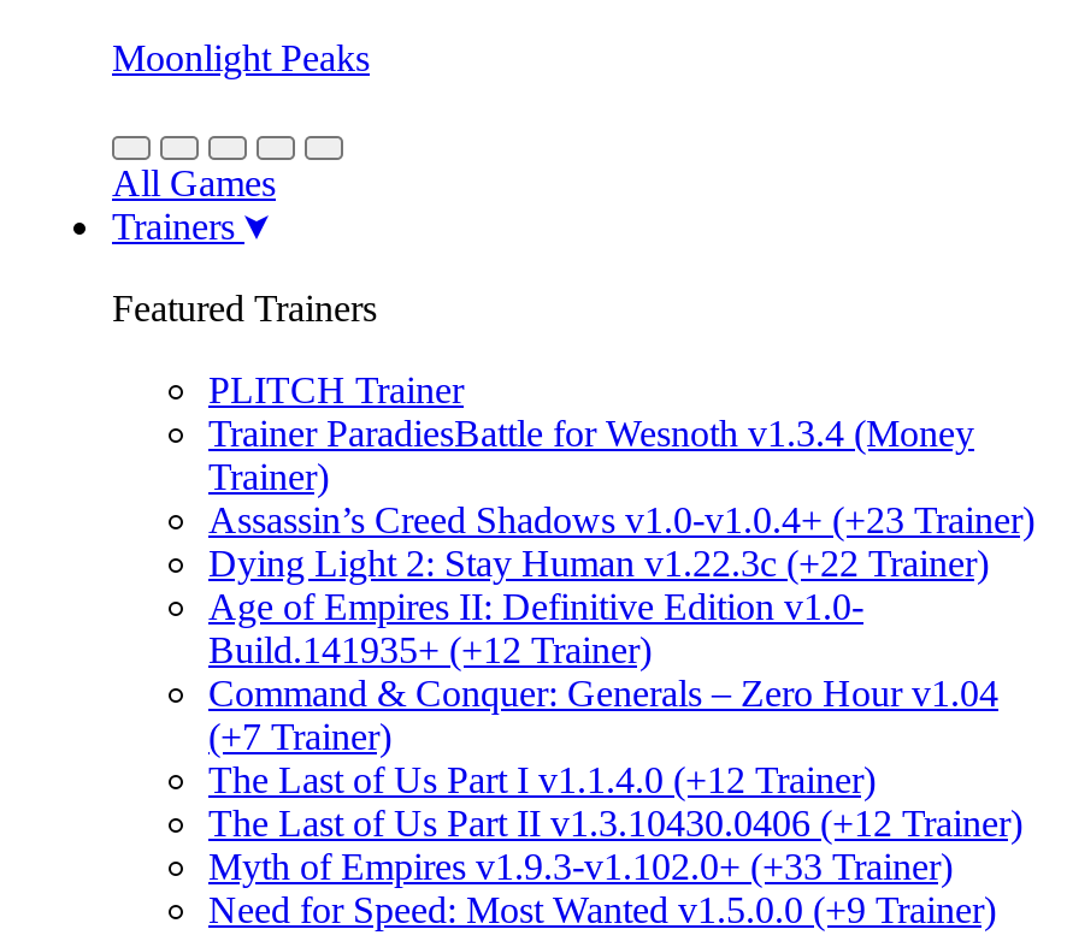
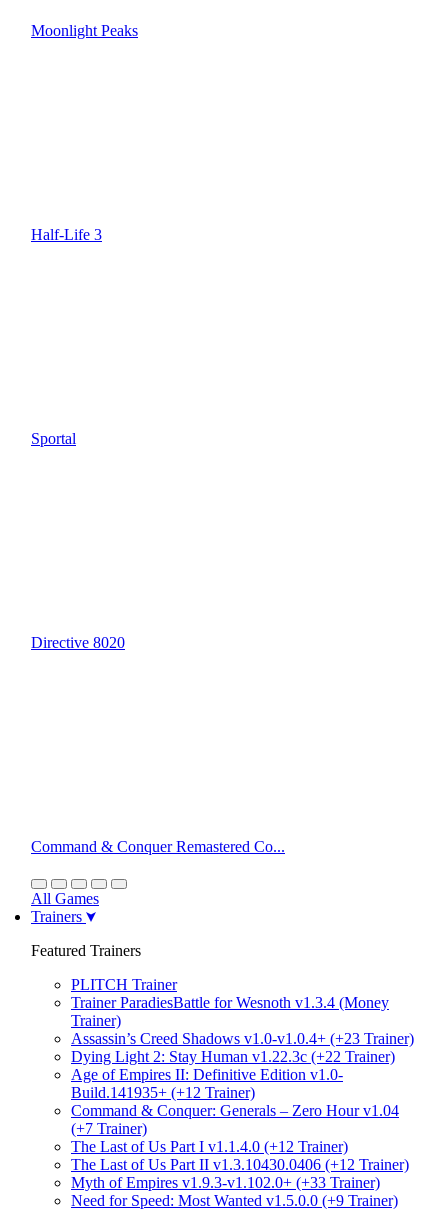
none -> [31,226,102,243] Half-Life 3
none -> [31,430,76,447] Sportal
none -> [31,634,125,651] Directive 8020
none -> [31,838,285,855] Command & Conquer Remastered Co...

